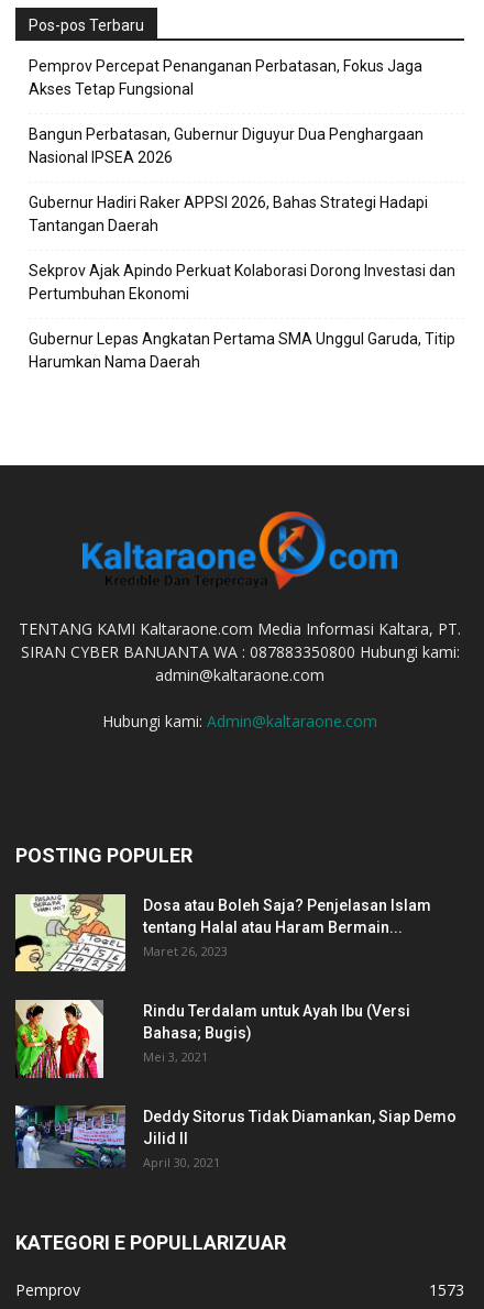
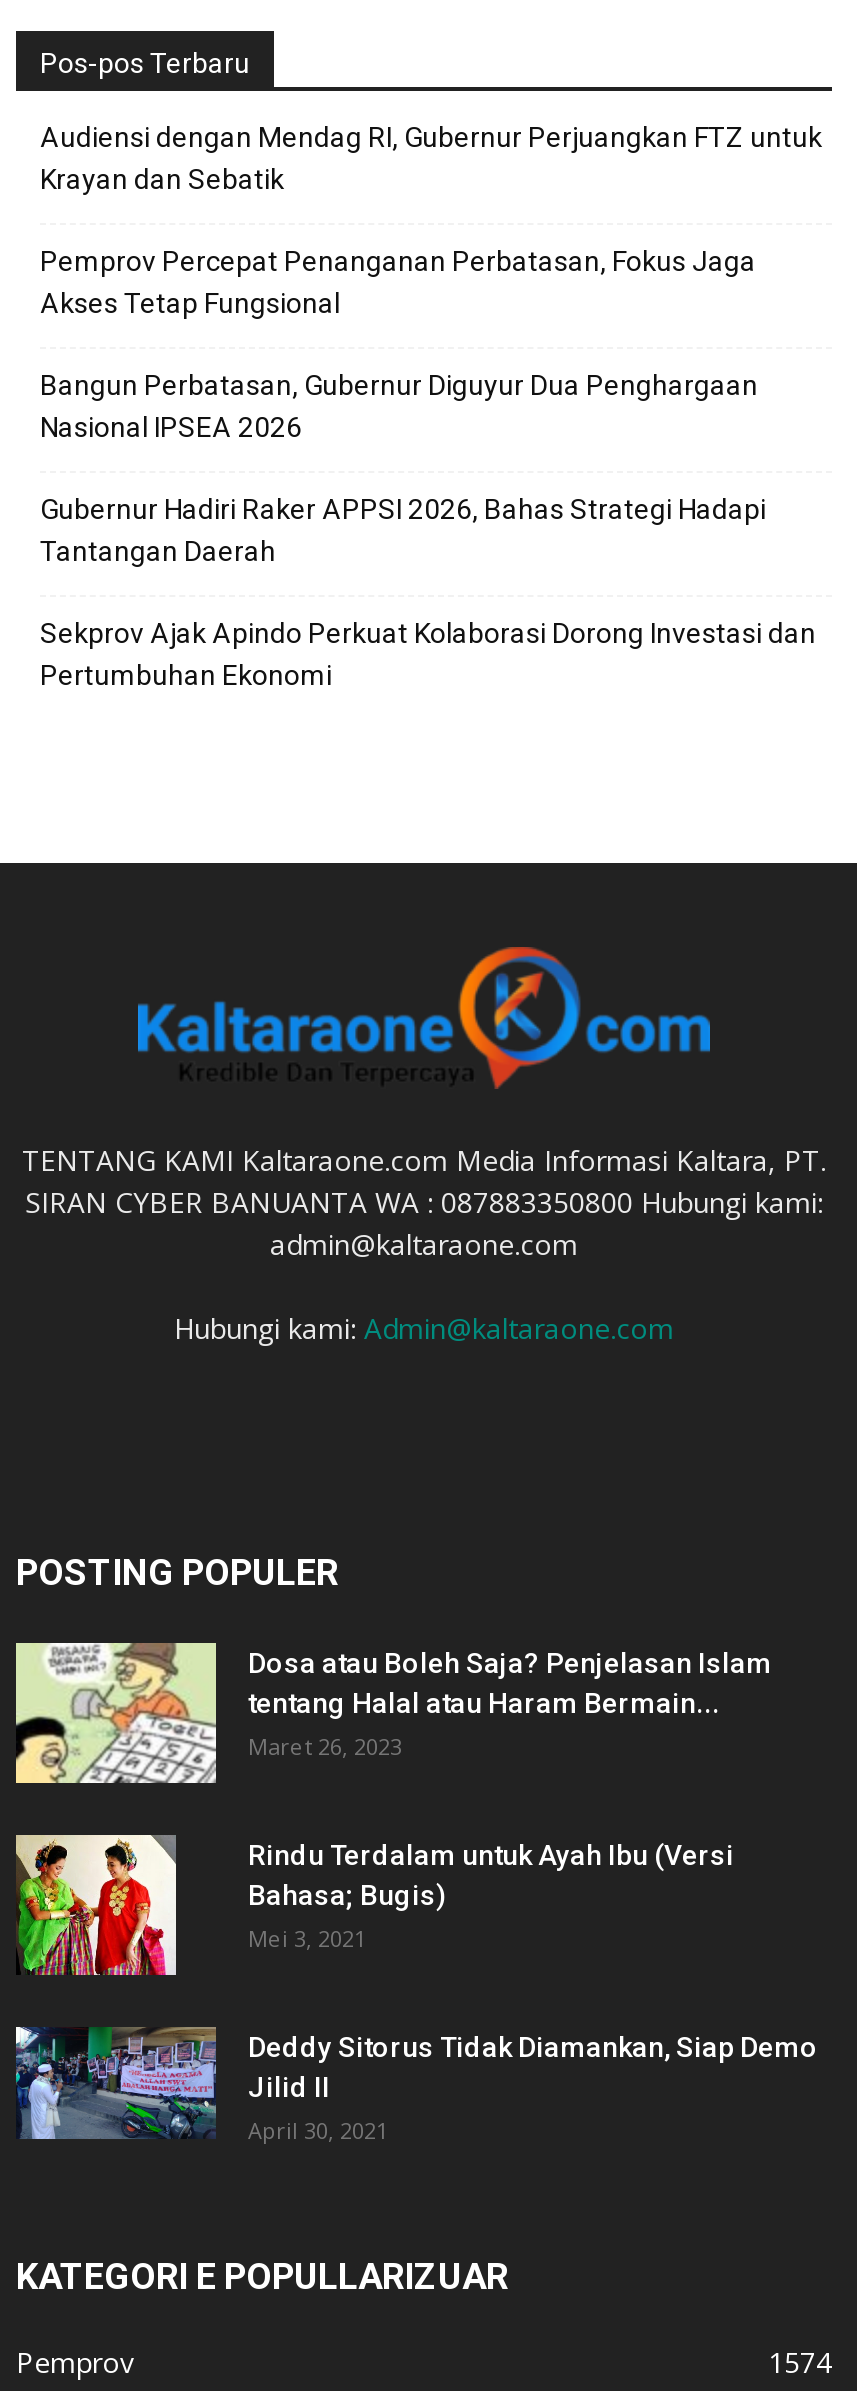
none -> [40,120,822,194] Audiensi dengan Mendag RI, Gubernur Perjuangkan FTZ untuk | Krayan dan Sebatik
moved [29,57,455,302] -> [40,244,816,690]: Pemprov Percepat Penanganan Perbatasan, Fokus Jaga | Akses Tetap Fungsional | Bangun Perbatasan, Gubernur Diguyur Dua Penghargaan | Nasional IPSEA 2026 | Gubernur Hadiri Raker APPSI 2026, Bahas Strategi Hadapi | Tantangan Daerah | Sekprov Ajak Apindo Perkuat Kolaborasi Dorong Investasi dan | Pertumbuhan Ekonomi
[29,330,455,371] Gubernur Lepas Angkatan Pertama SMA Unggul Garuda, Titip | Harumkan Nama Daerah -> none
[429,1280,464,1301] 1573 -> [768,2343,832,2381] 1574

